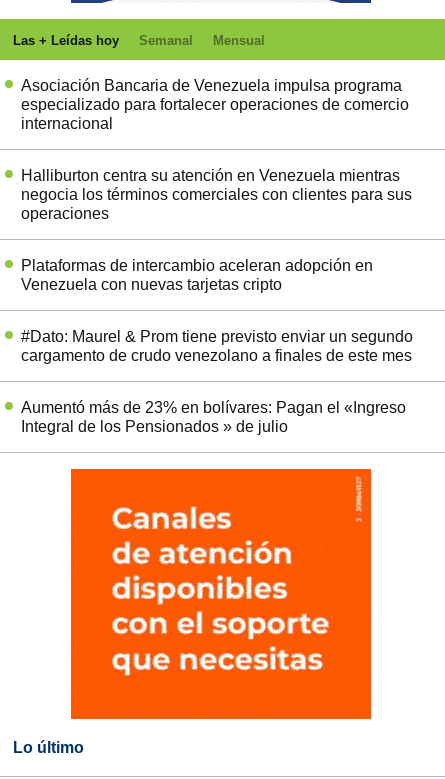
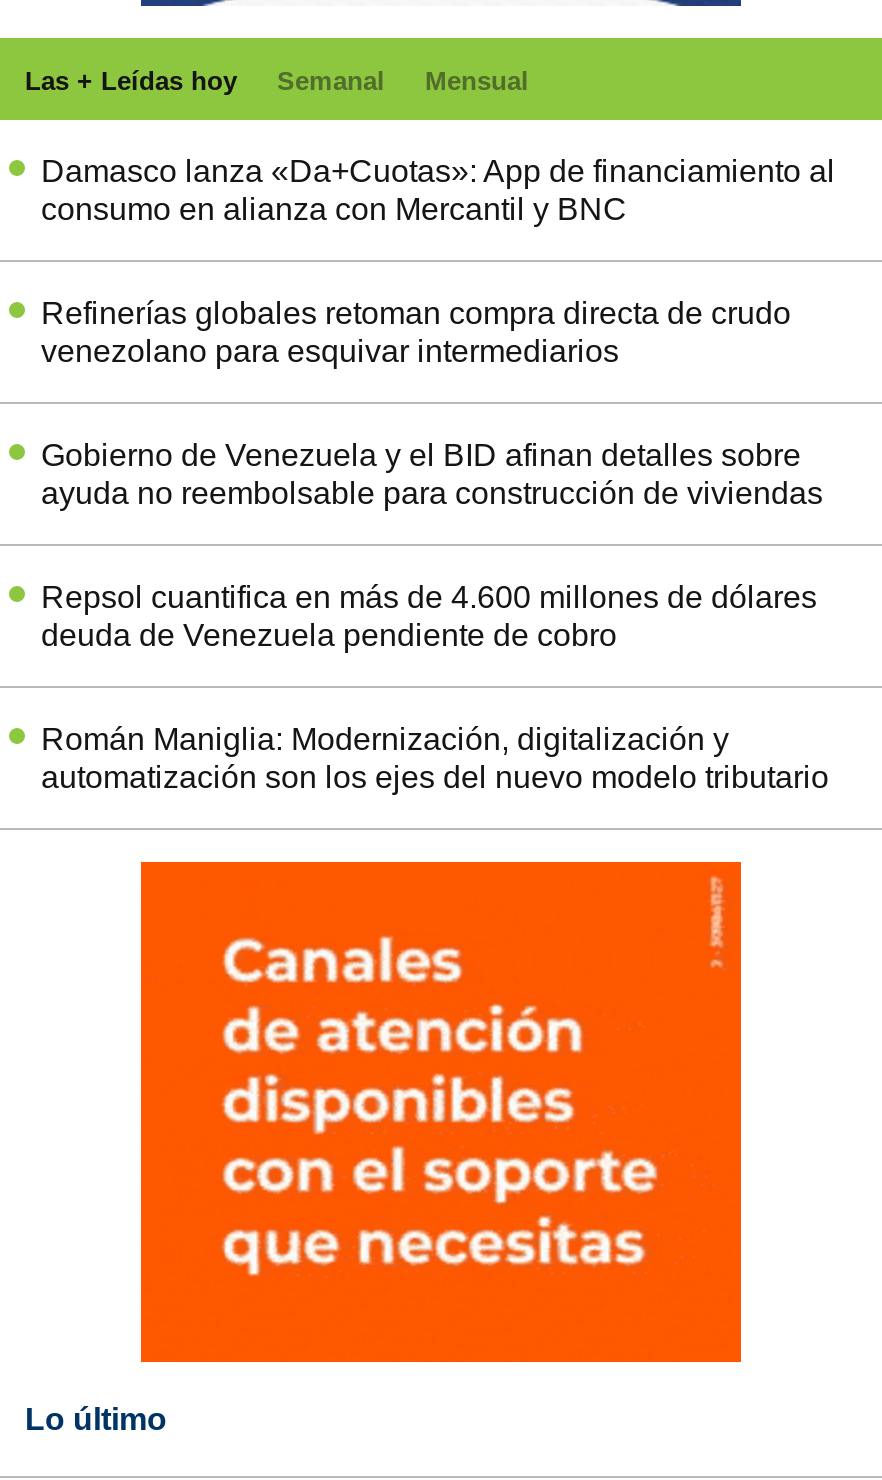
[21,77,409,132] Asociación Bancaria de Venezuela impulsa programa | especializado para fortalecer operaciones de comercio | internacional -> [41,154,835,226] Damasco lanza «Da+Cuotas»: App de financiamiento al | consumo en alianza con Mercantil y BNC
[21,167,412,222] Halliburton centra su atención en Venezuela mientras | negocia los términos comerciales con clientes para sus | operaciones -> [41,296,791,368] Refinerías globales retoman compra directa de crudo | venezolano para esquivar intermediarios
[21,257,373,293] Plataformas de intercambio aceleran adopción en | Venezuela con nuevas tarjetas cripto -> [41,438,823,510] Gobierno de Venezuela y el BID afinan detalles sobre | ayuda no reembolsable para construcción de viviendas
[21,328,413,364] #Dato: Maurel & Prom tiene previsto enviar un segundo | cargamento de crudo venezolano a finales de este mes -> [41,580,817,652] Repsol cuantifica en más de 4.600 millones de dólares | deuda de Venezuela pendiente de cobro
[21,399,406,435] Aumentó más de 23% en bolívares: Pagan el «Ingreso | Integral de los Pensionados » de julio -> [41,722,829,794] Román Maniglia: Modernización, digitalización y | automatización son los ejes del nuevo modelo tributario

